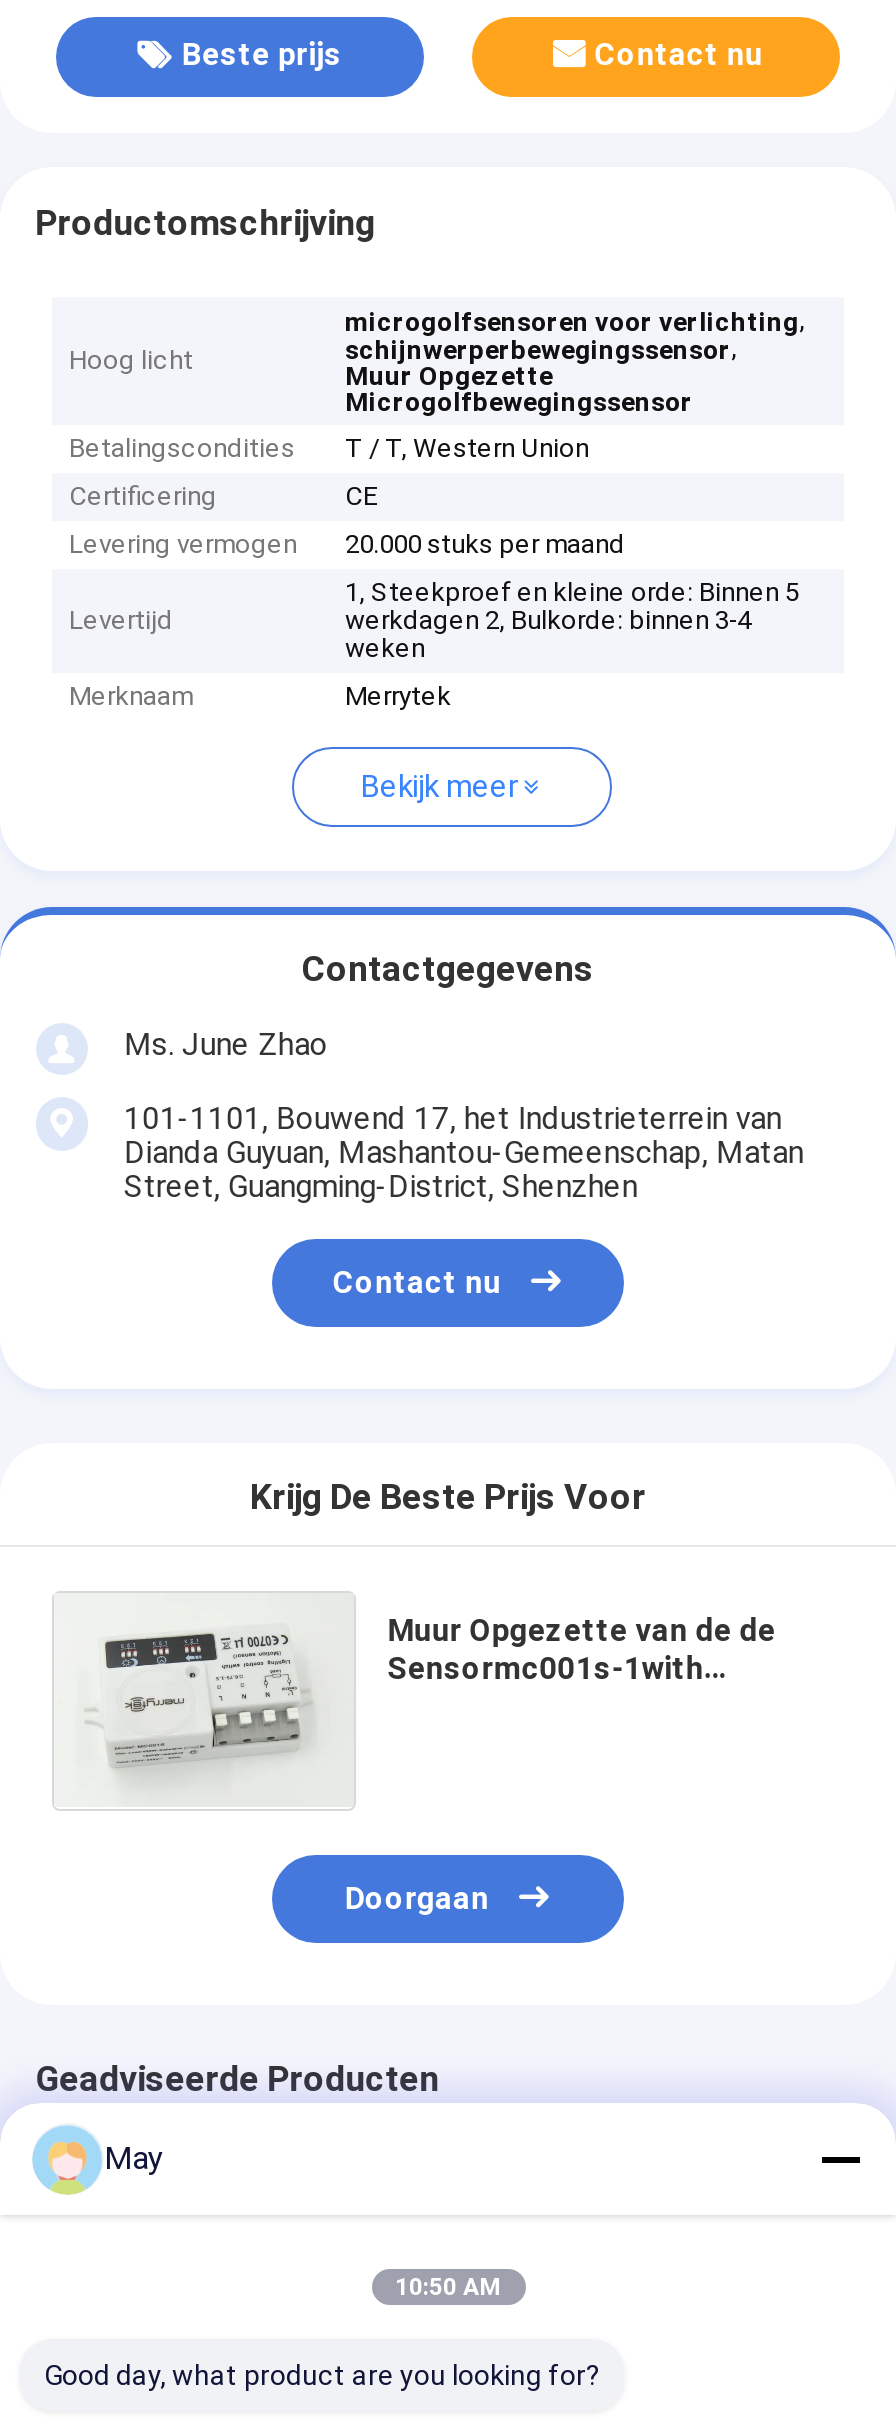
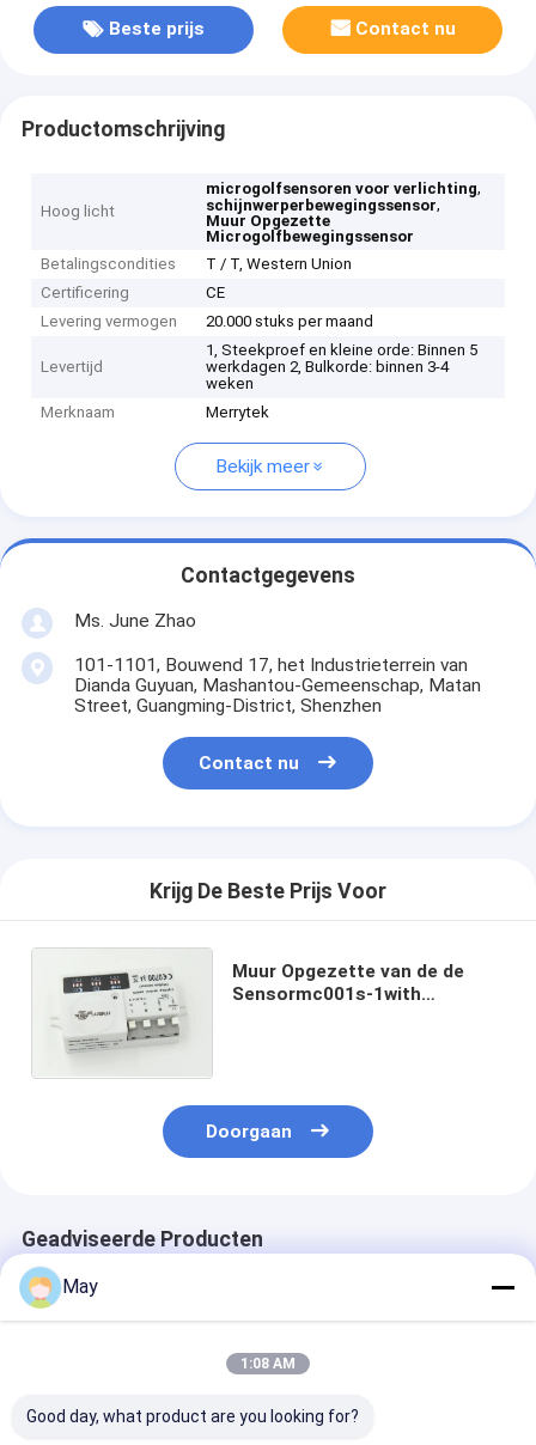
[395,2273,501,2301] 10:50 AM -> [240,1355,296,1372] 1:08 AM

